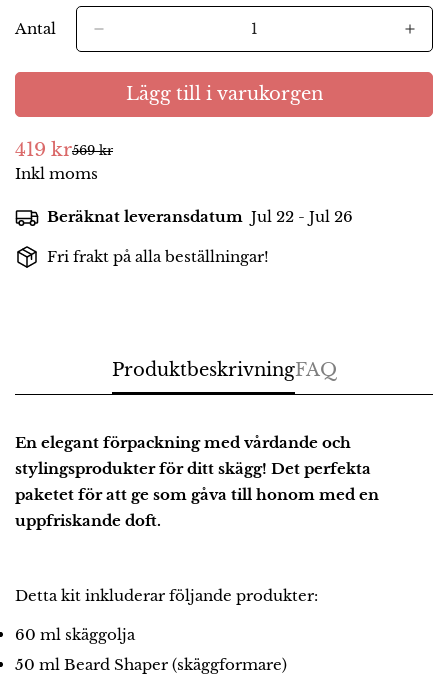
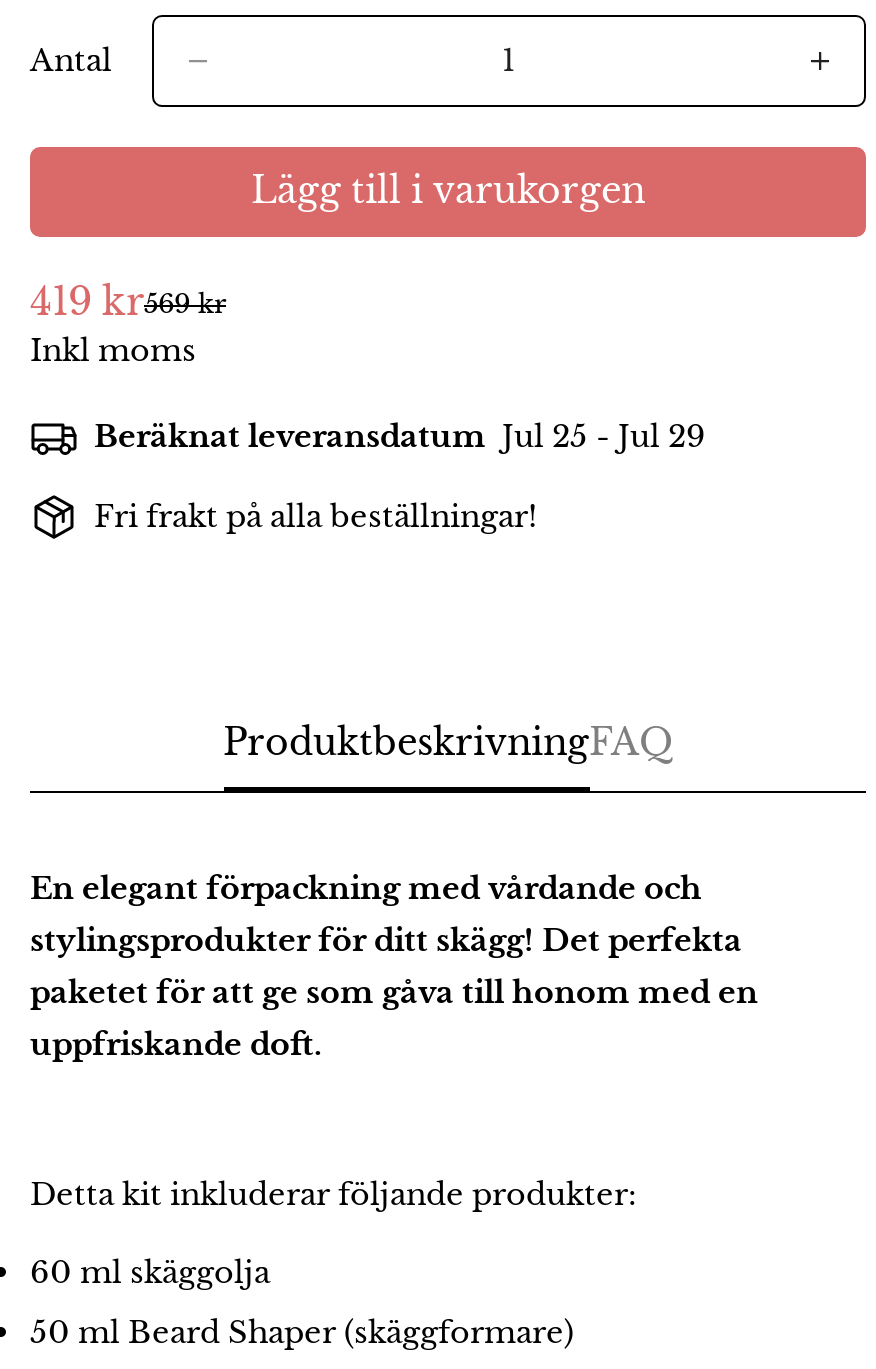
[47,207,353,226] Beräknat leveransdatum Jul 22 - Jul 26 -> [94,417,706,455] Beräknat leveransdatum Jul 25 - Jul 29

